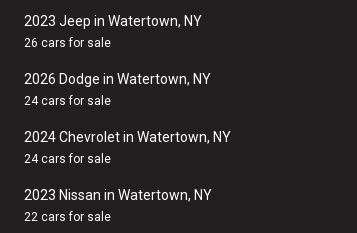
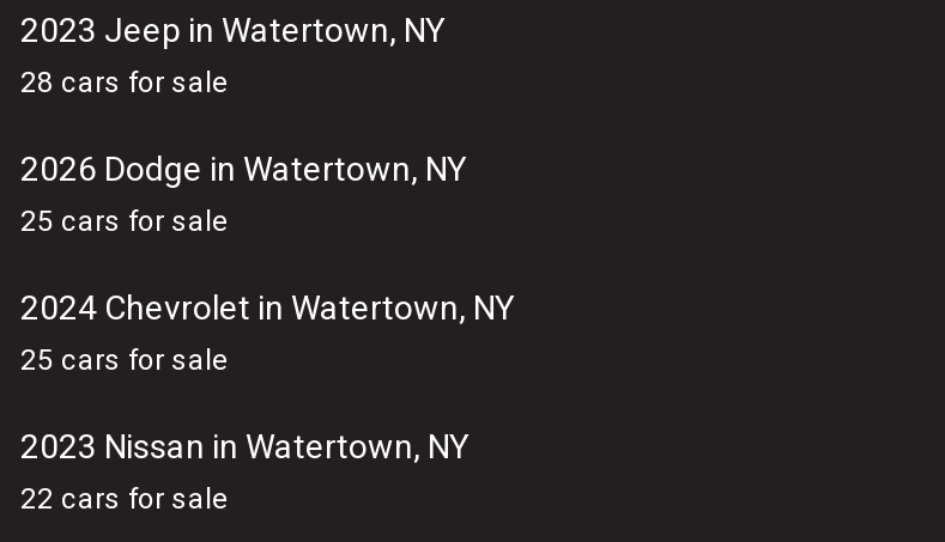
[24,36,111,50] 26 cars for sale -> [20,66,229,99] 28 cars for sale
[24,94,111,108] 24 cars for sale -> [20,205,229,238] 25 cars for sale
[24,152,111,166] 24 cars for sale -> [20,343,229,377] 25 cars for sale

